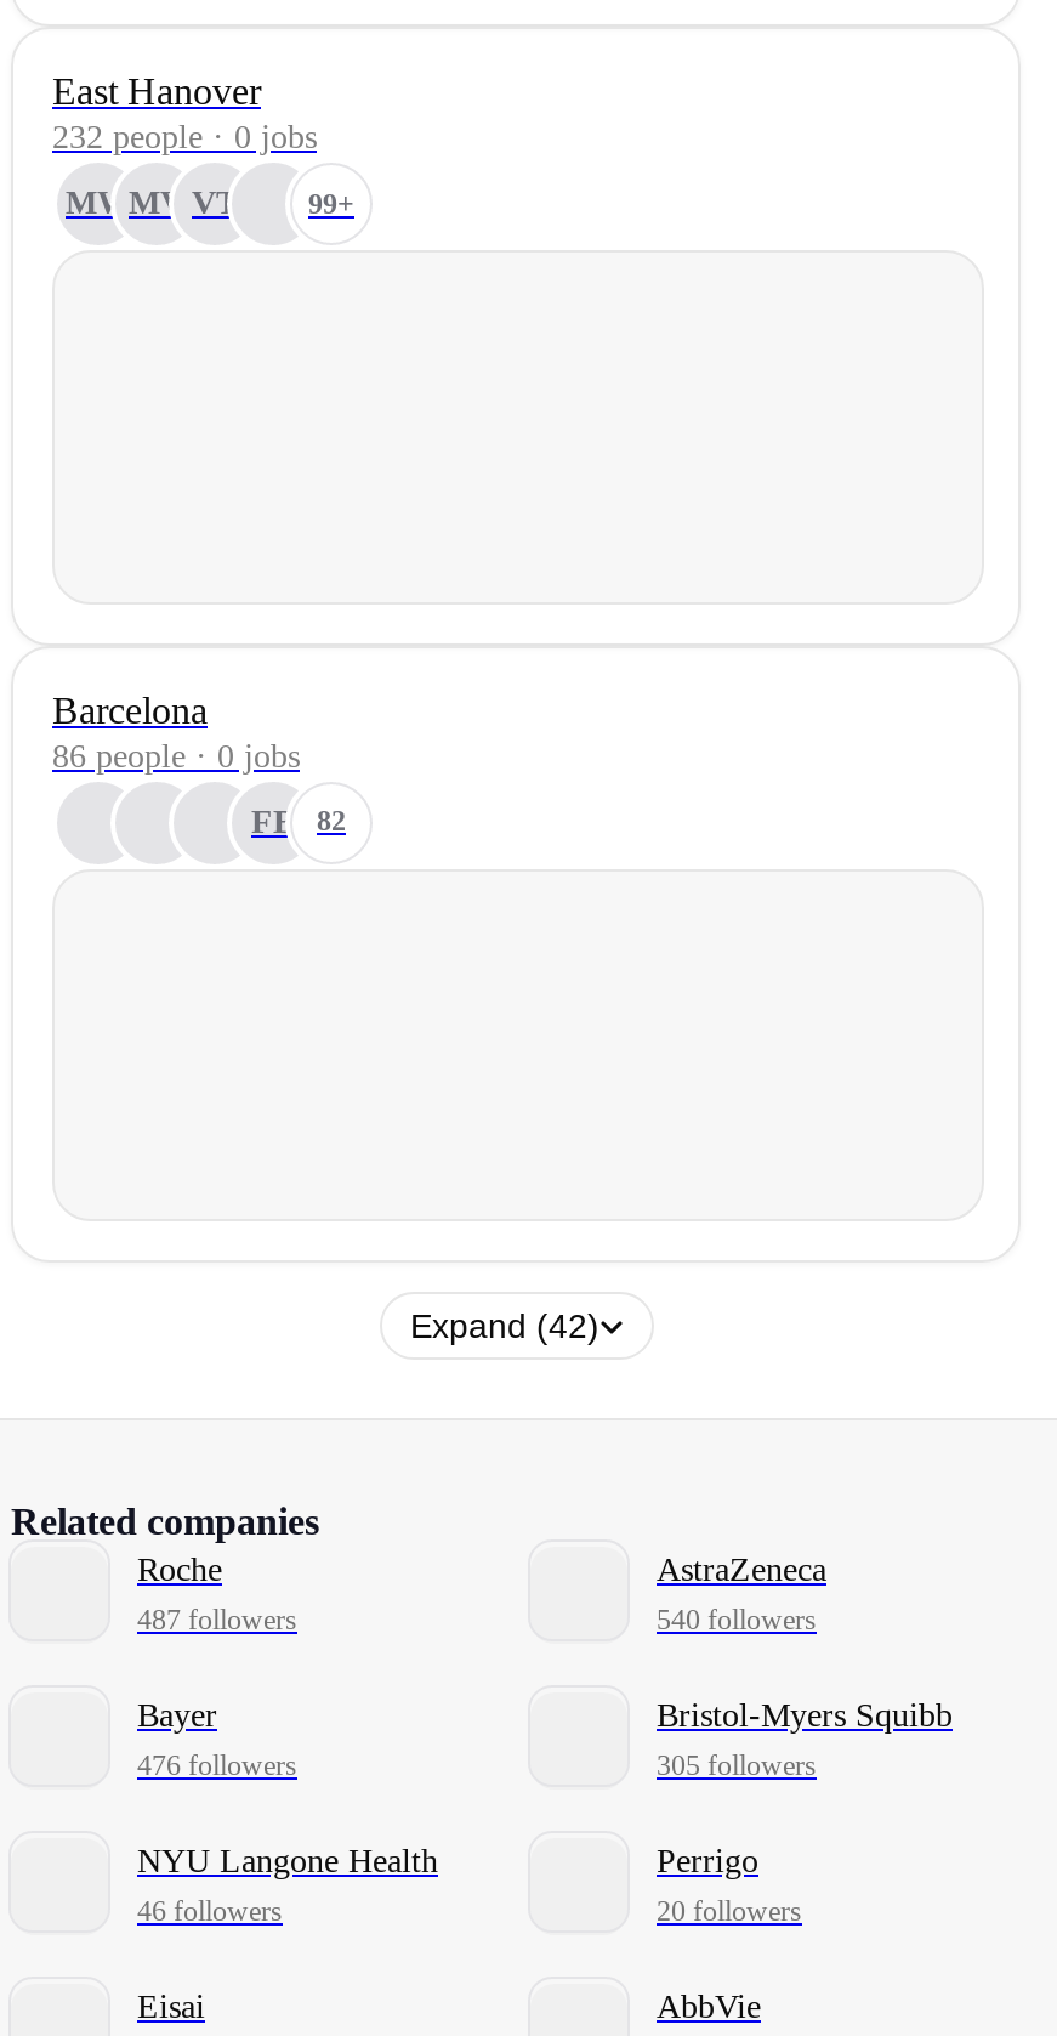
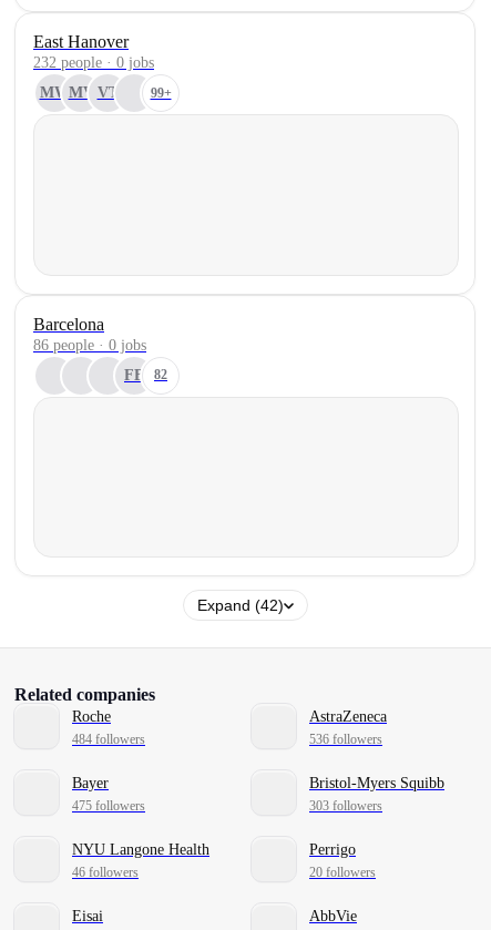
[137,1603,297,1637] 487 followers -> [72,732,145,747] 484 followers
[657,1603,817,1637] 540 followers -> [309,732,382,747] 536 followers
[137,1749,297,1783] 476 followers -> [72,798,145,814] 475 followers
[657,1749,817,1783] 305 followers -> [309,798,382,814] 303 followers

